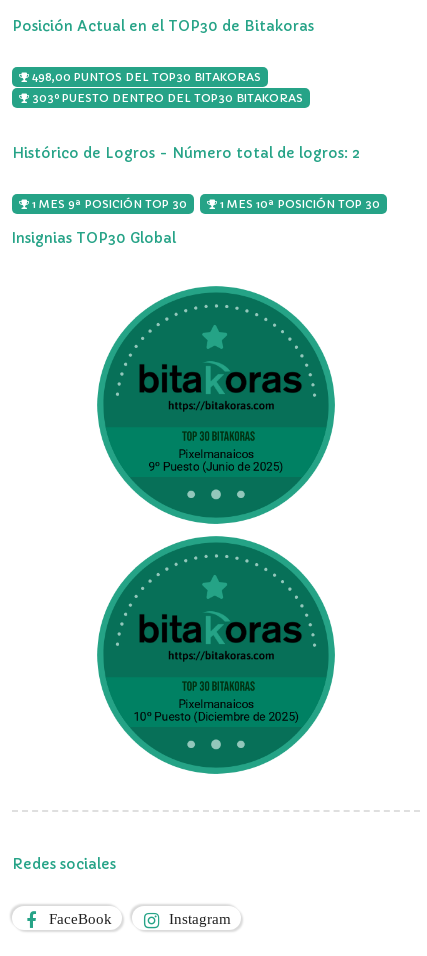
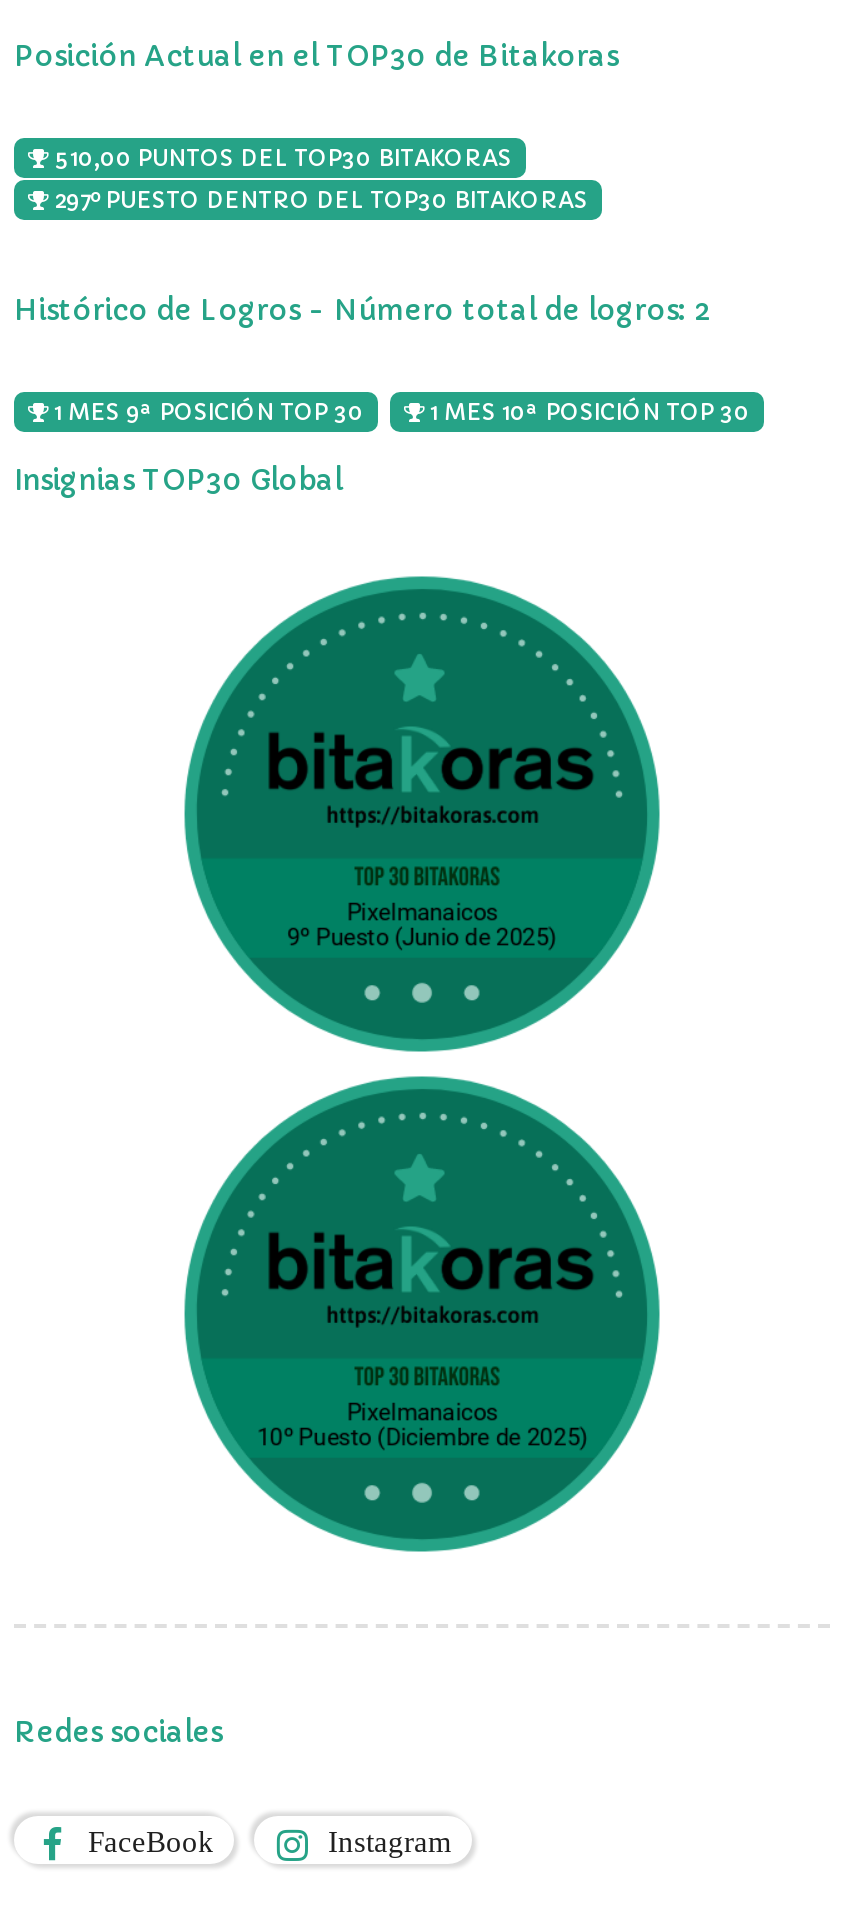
[29,70,261,84] 498,00 PUNTOS DEL TOP30 BITAKORAS -> [48,143,512,171] 510,00 PUNTOS DEL TOP30 BITAKORAS
[29,91,303,105] 303º PUESTO DENTRO DEL TOP30 BITAKORAS -> [48,185,588,213] 297º PUESTO DENTRO DEL TOP30 BITAKORAS

